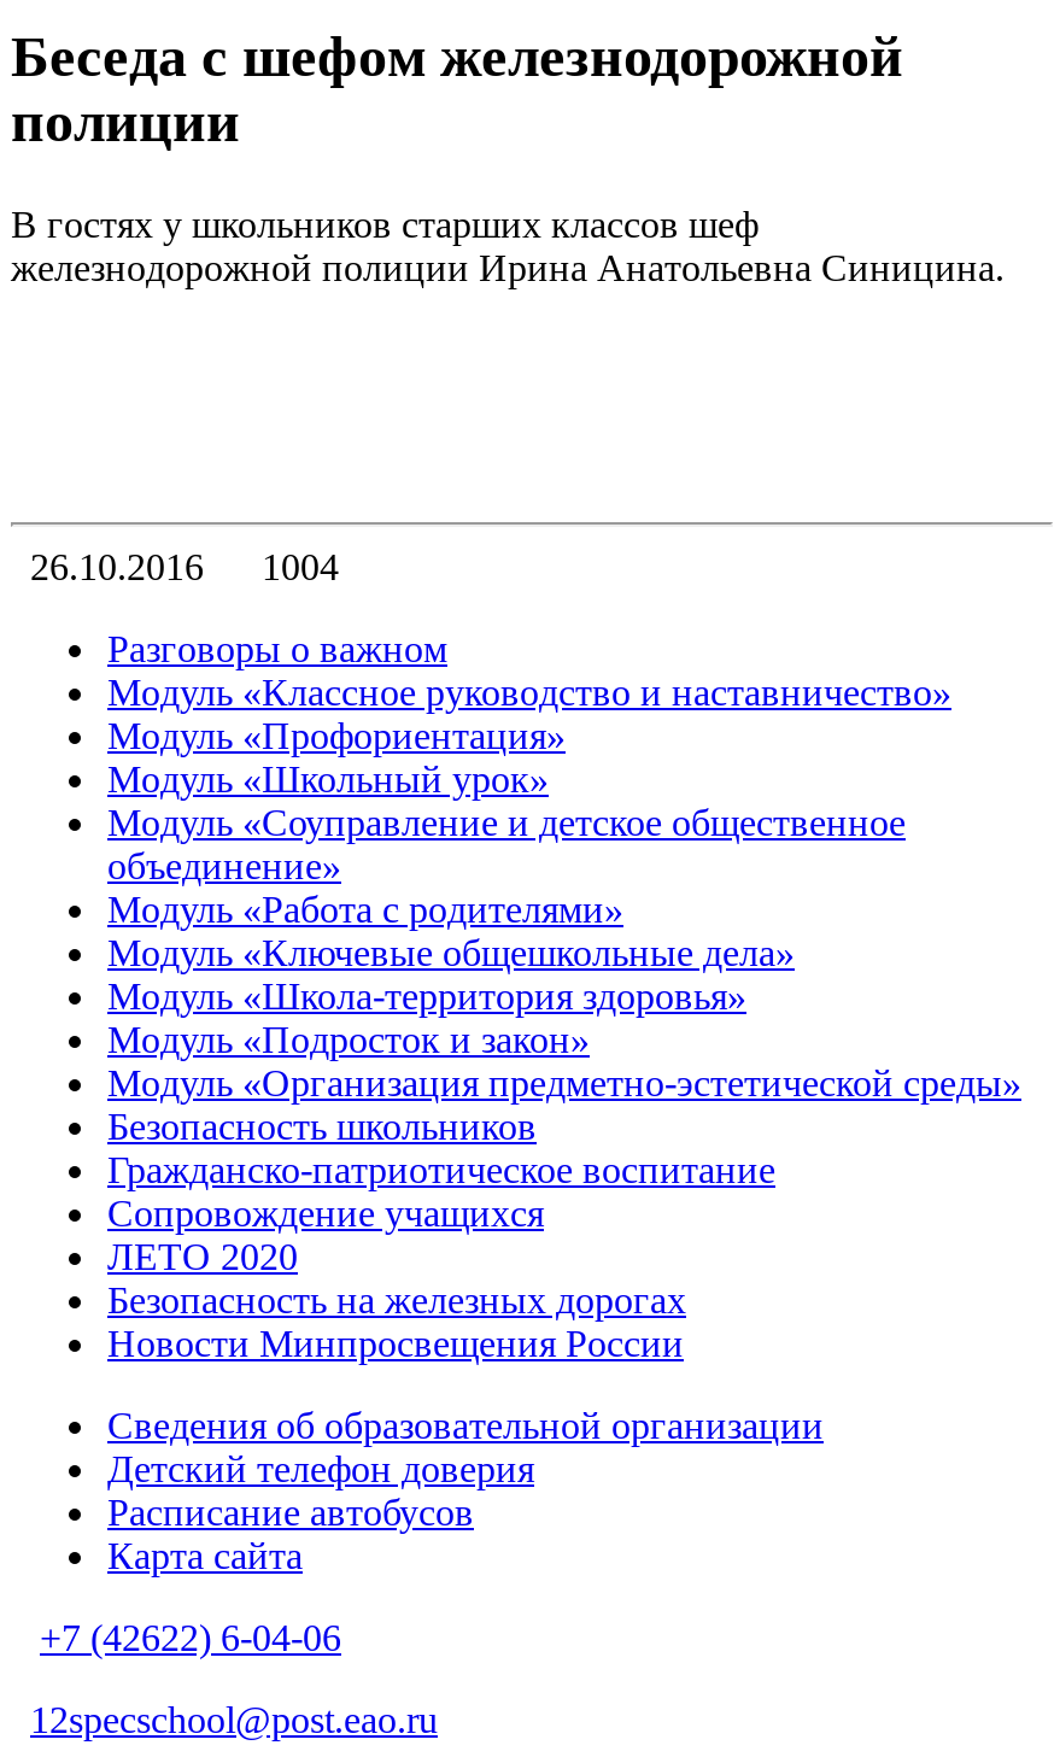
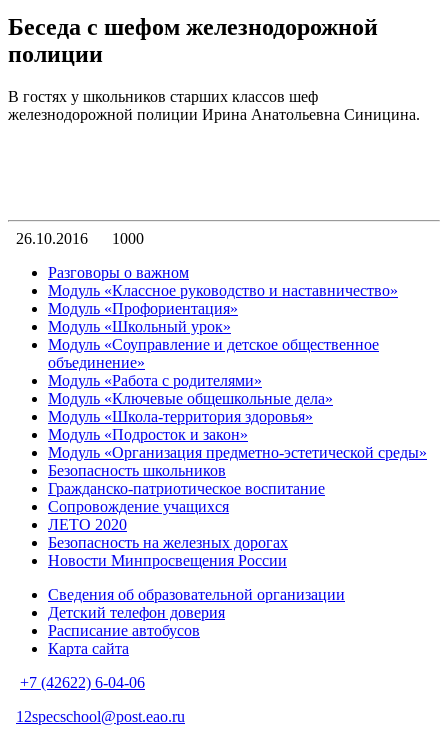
[11,546,339,587] 26.10.2016 1004 -> [8,230,144,247] 26.10.2016 1000

